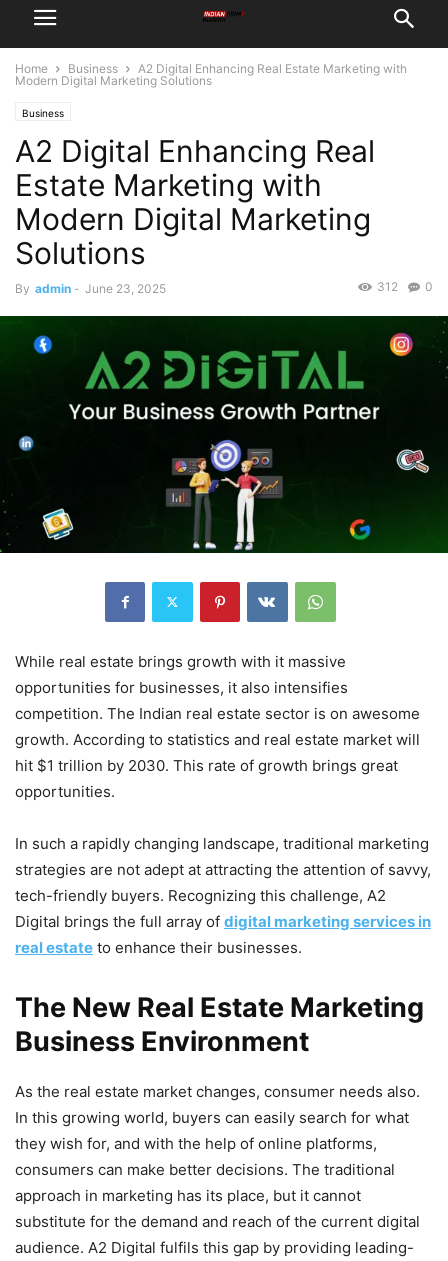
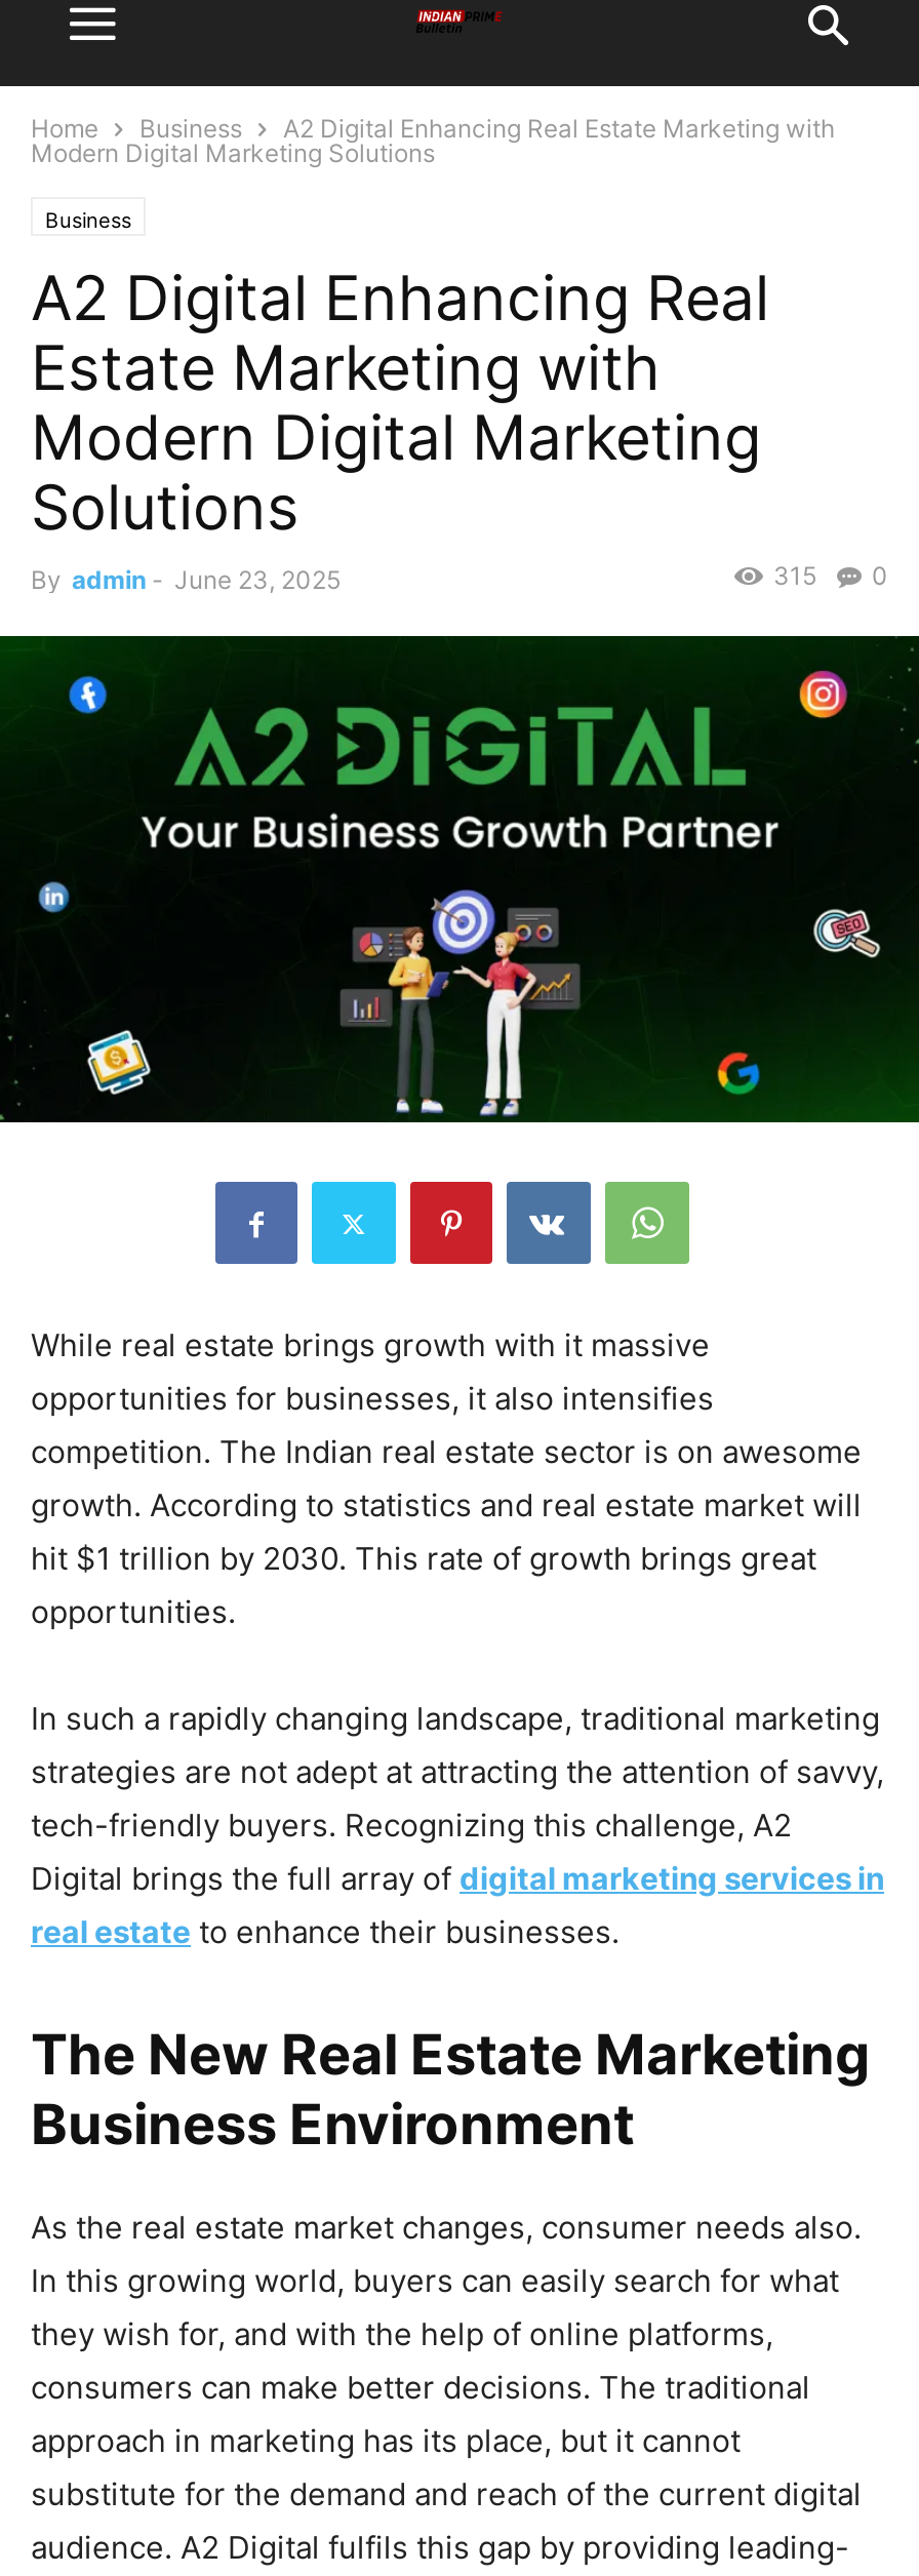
[377,279,433,294] 312 0 -> [773,560,888,591] 315 0

